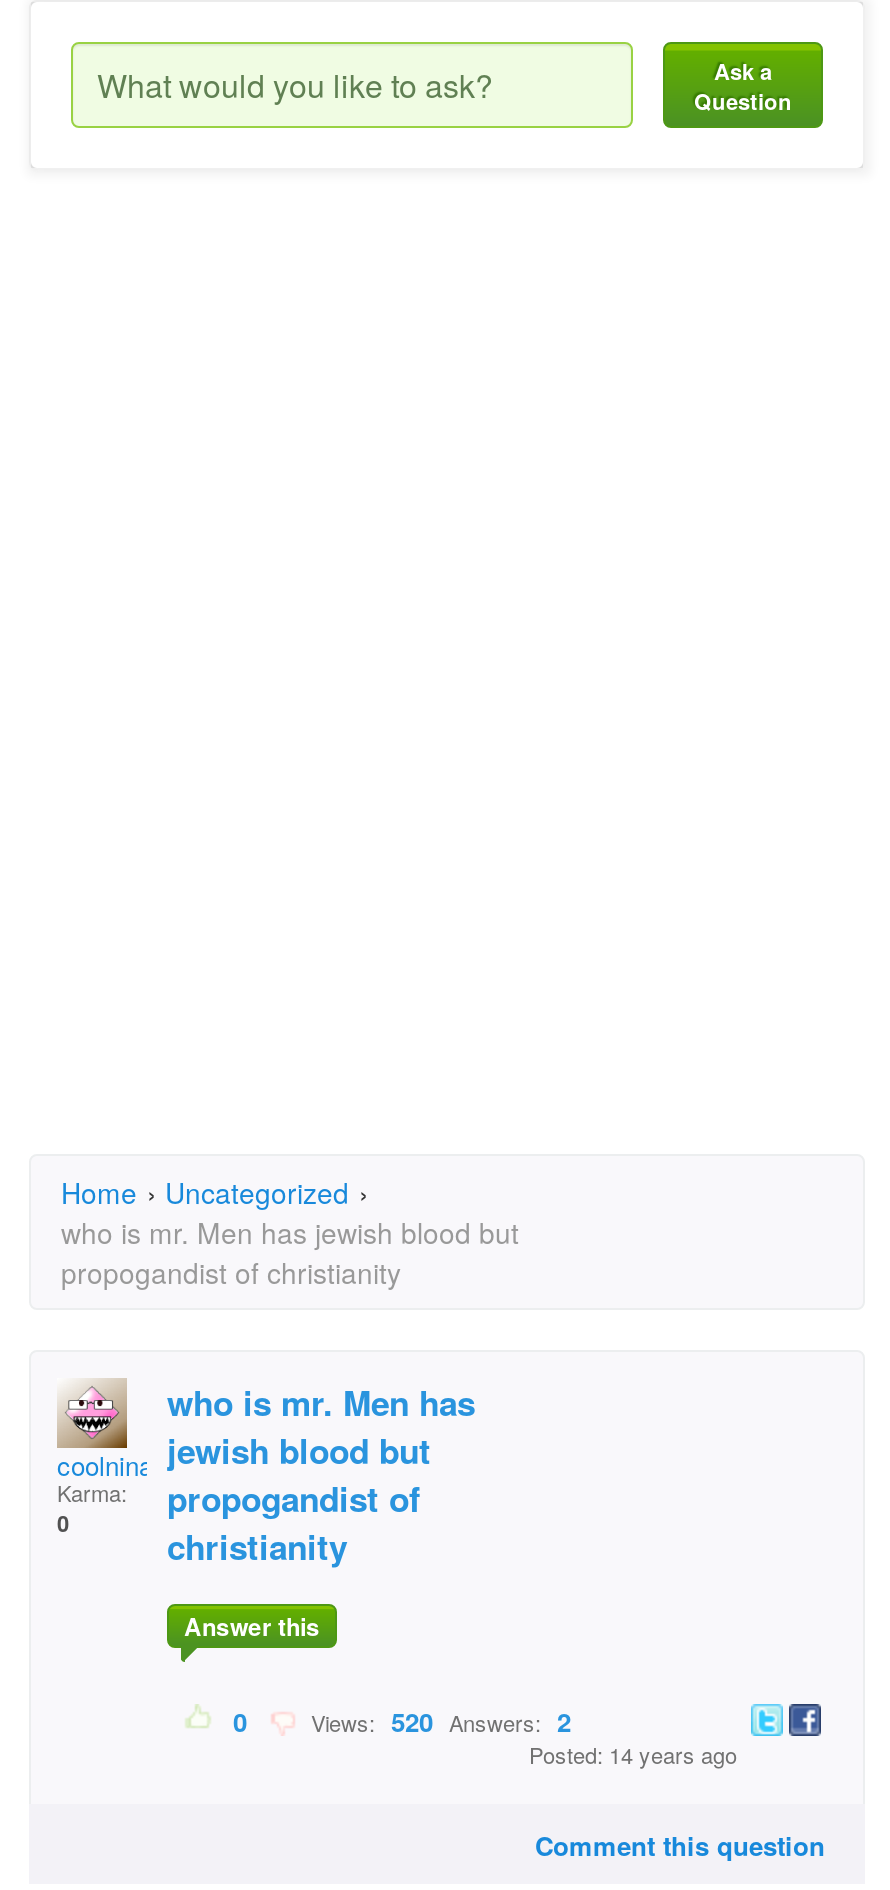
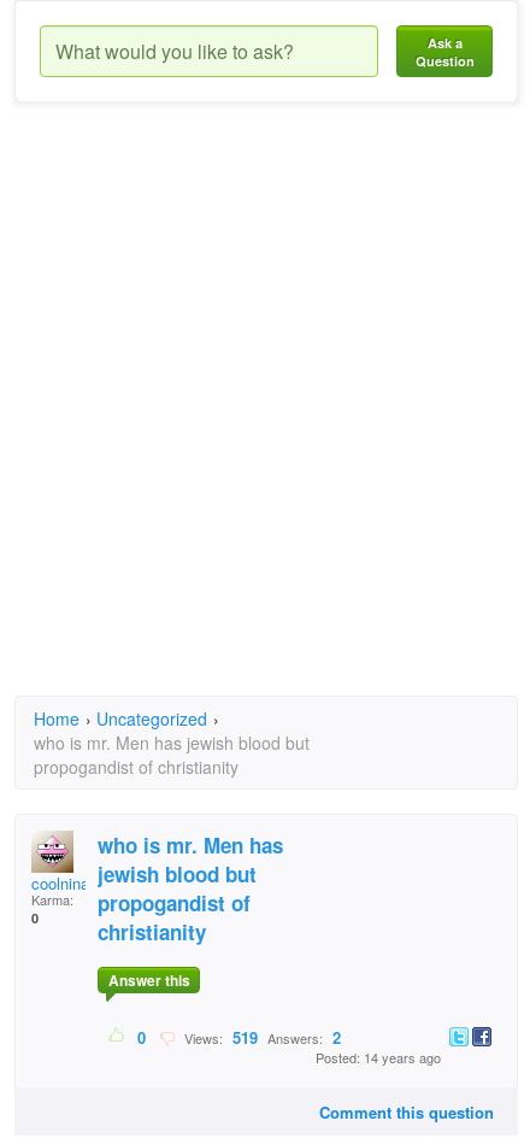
[299,1702,571,1740] Views: 520 Answers: 2 -> [177,1026,341,1049] Views: 519 Answers: 2

